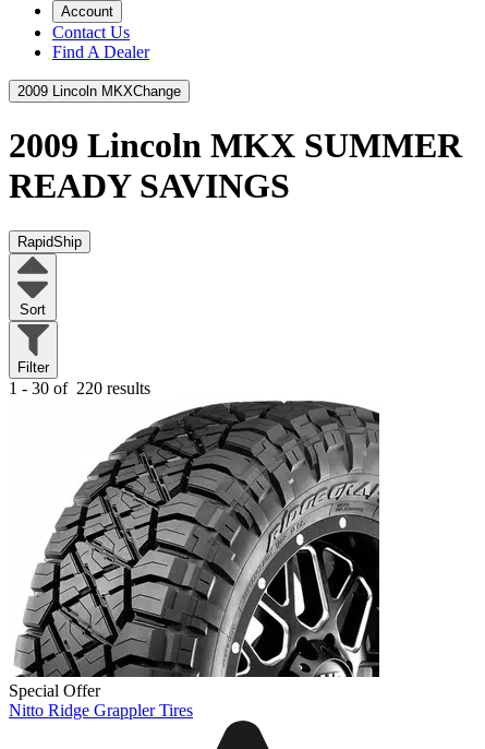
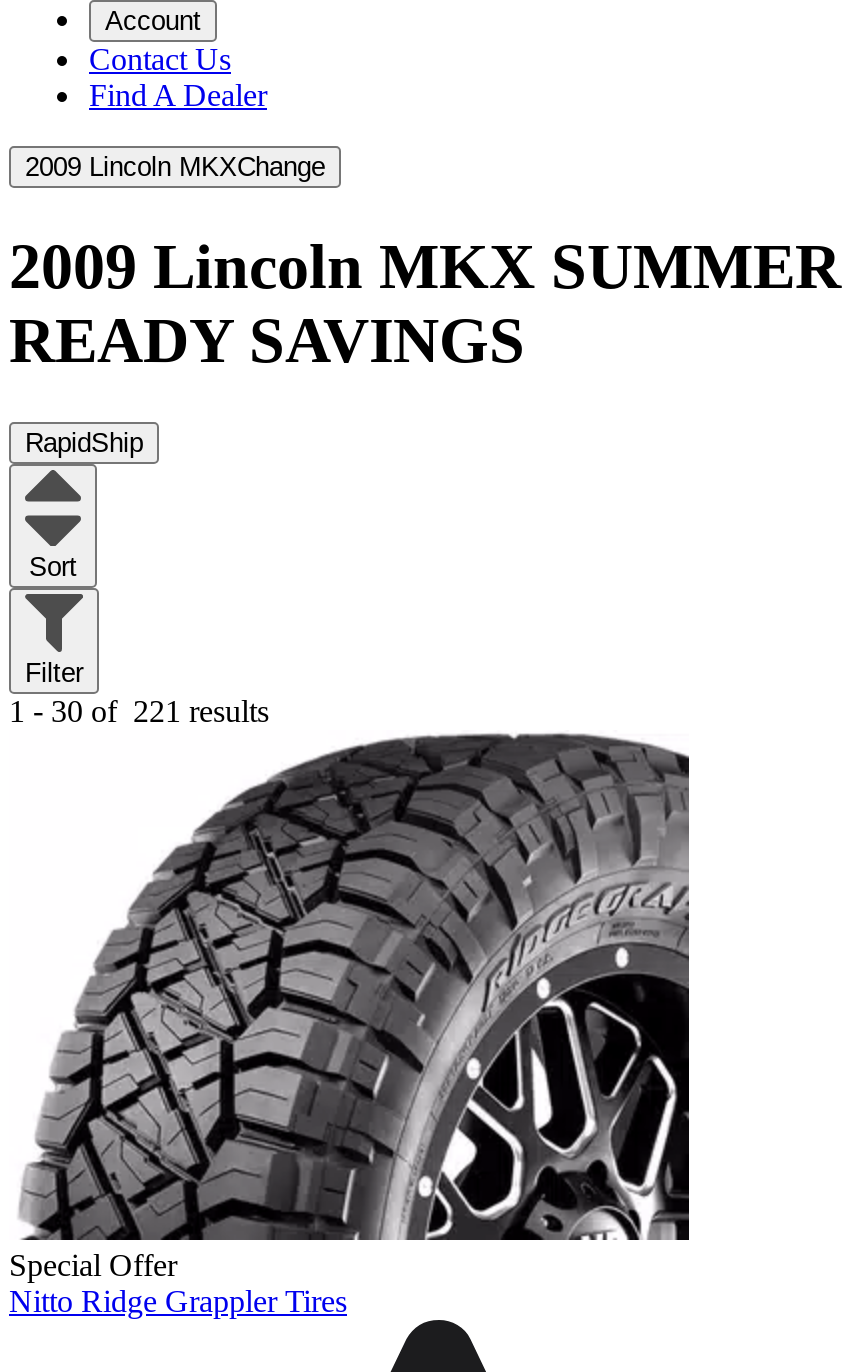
[9,379,150,398] 1 - 30 of 220 results -> [9,695,269,729] 1 - 30 of 221 results

